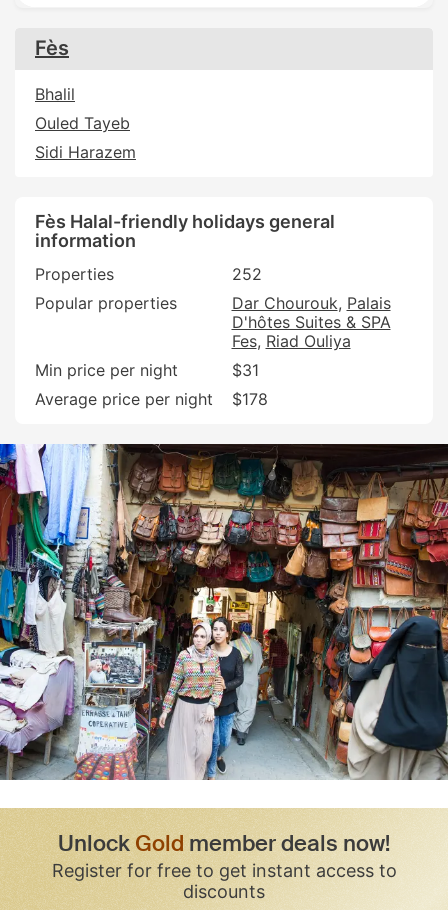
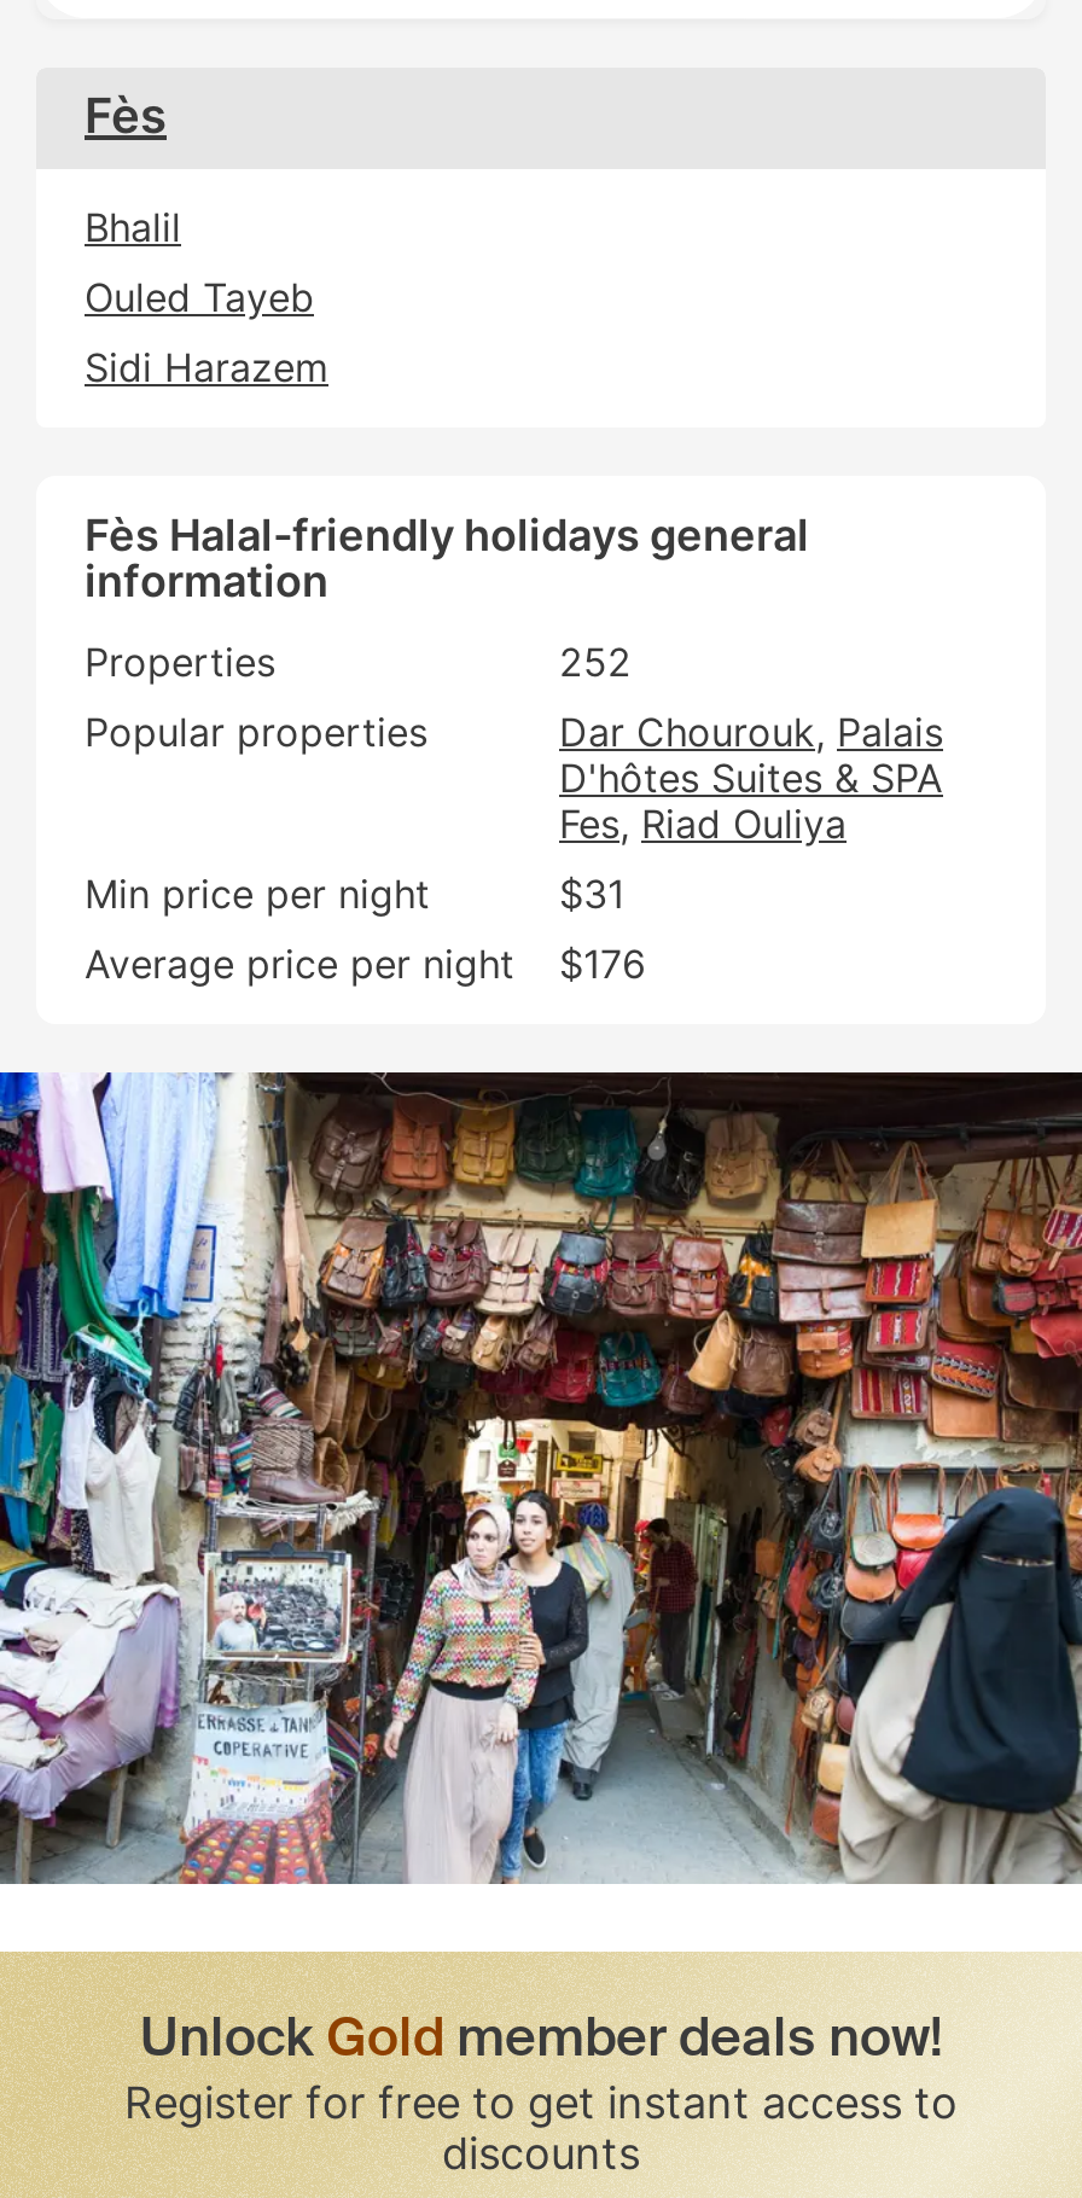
[35,389,267,409] Average price per night $178 -> [85,939,646,987] Average price per night $176

